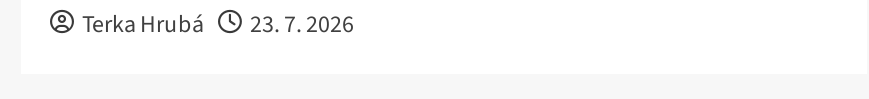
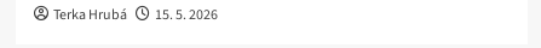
[82,8,354,42] Terka Hrubá 23. 7. 2026 -> [53,5,217,25] Terka Hrubá 15. 5. 2026

